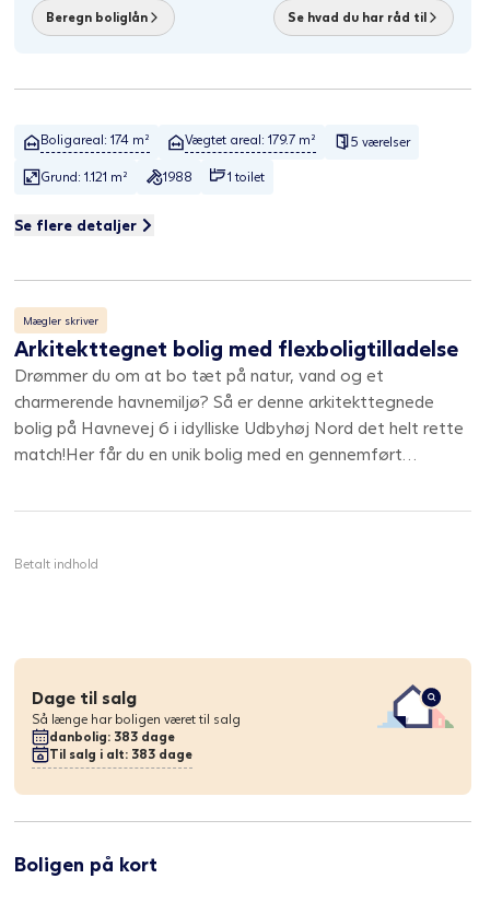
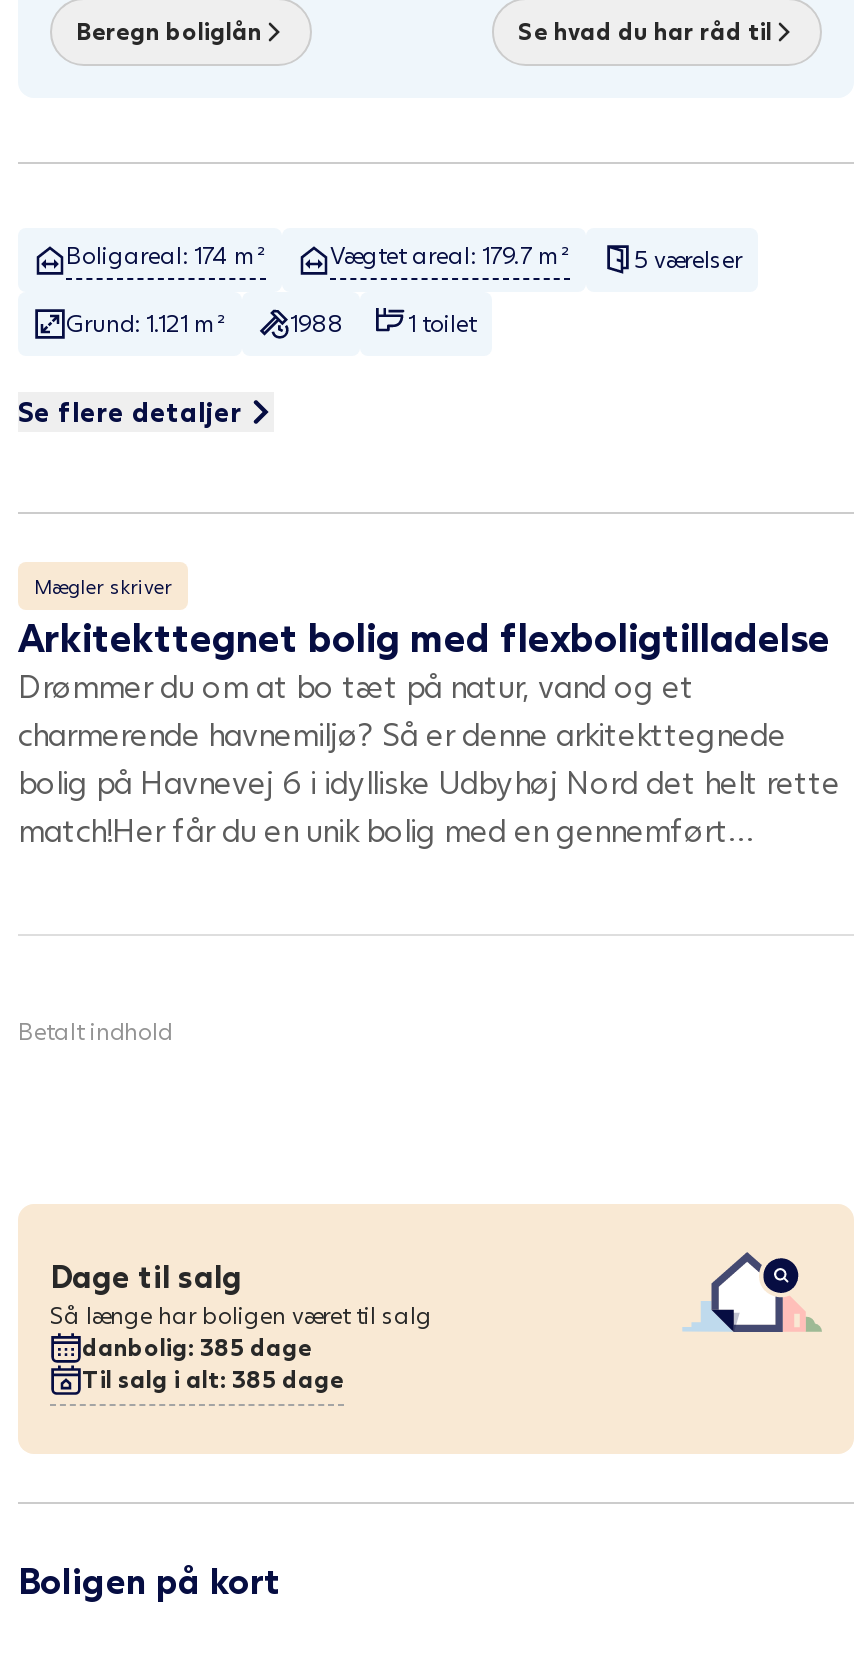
[49,728,175,744] danbolig: 383 dage -> [82,1331,312,1361] danbolig: 385 dage
[49,745,192,762] Til salg i alt: 383 dage -> [82,1363,344,1393] Til salg i alt: 385 dage

